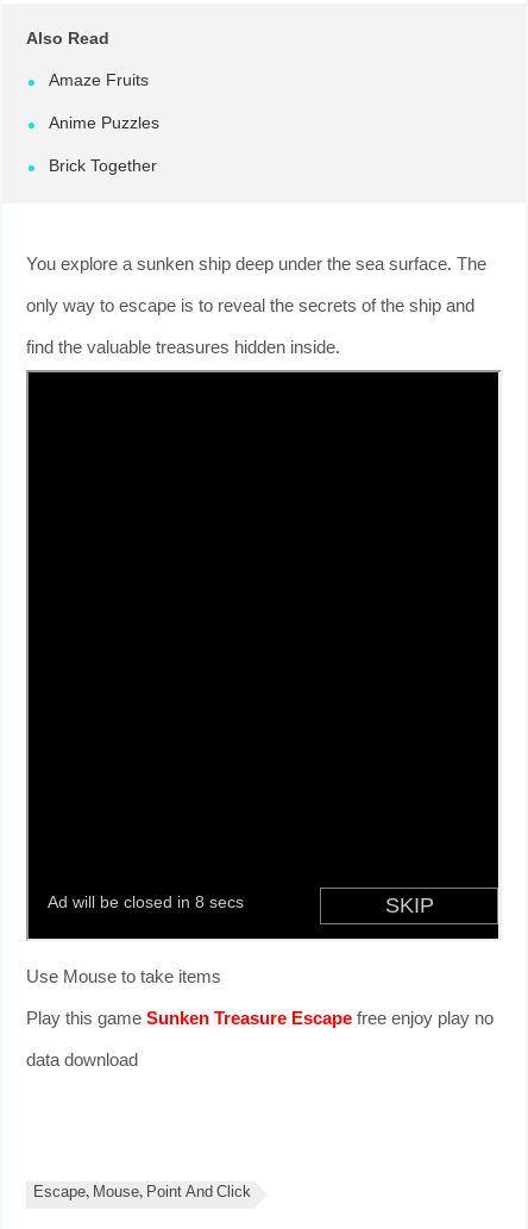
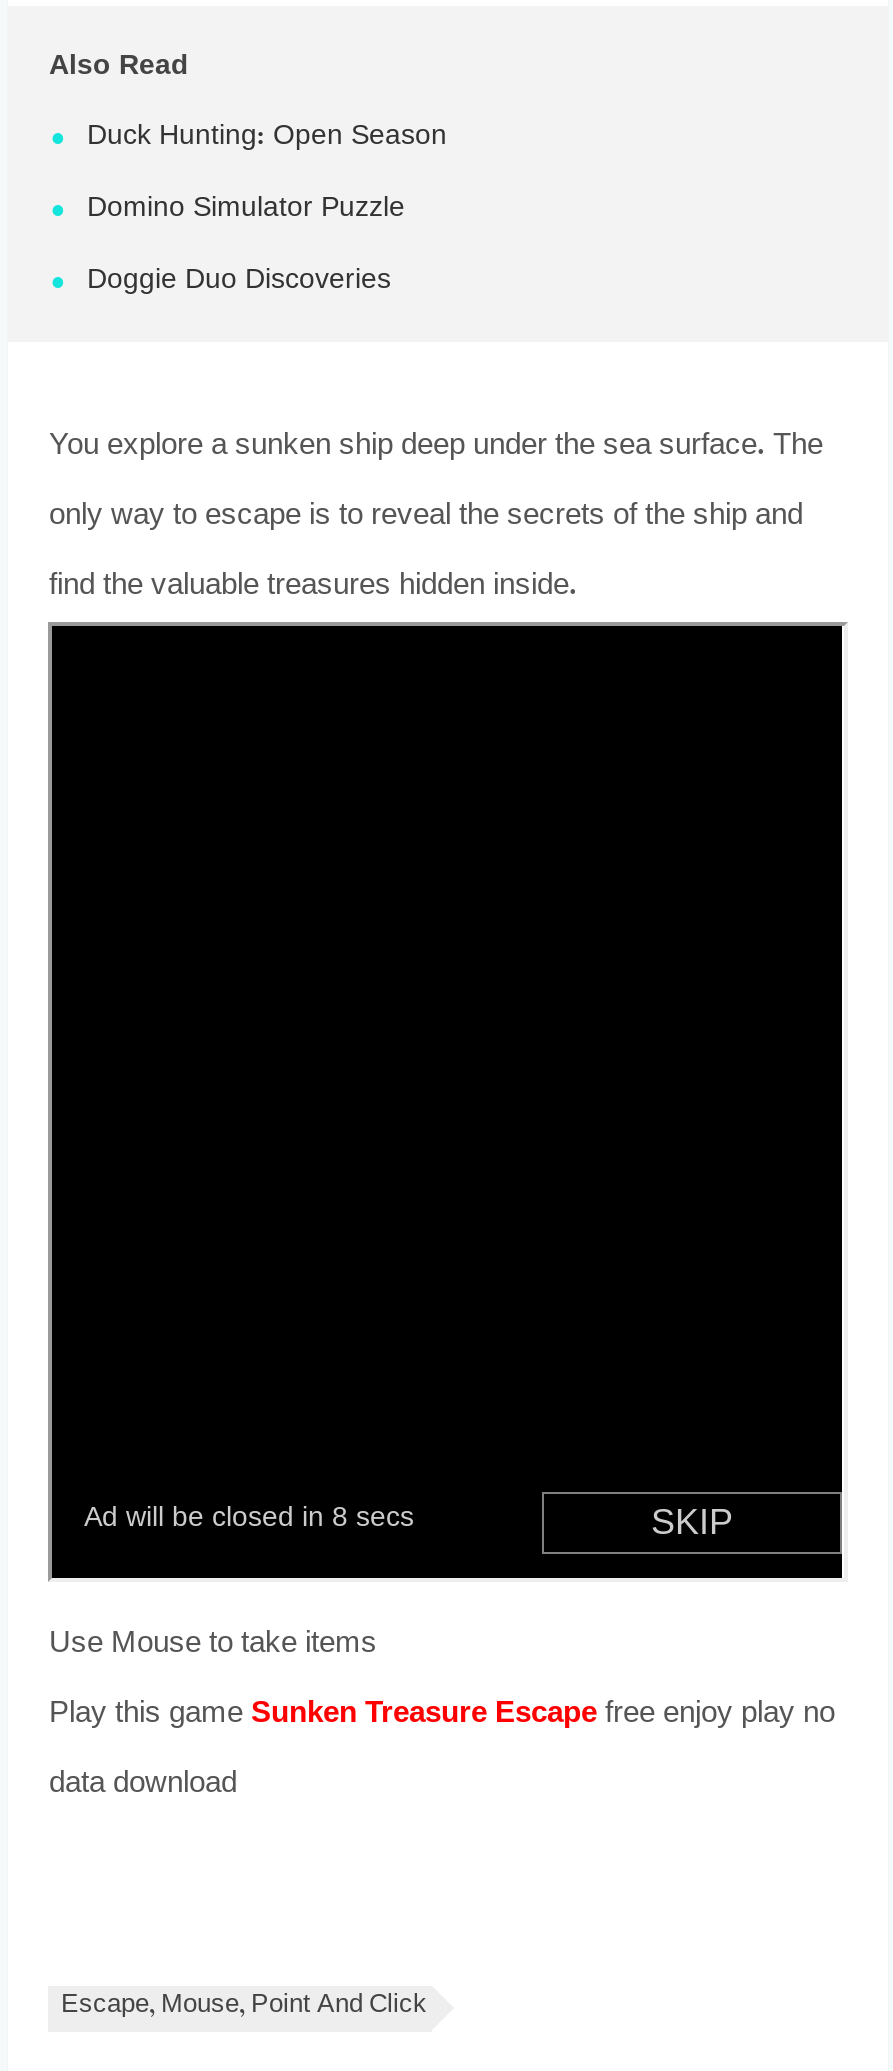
[49,68,149,96] Amaze Fruits -> [87,115,447,161] Duck Hunting: Open Season
[49,111,160,138] Anime Puzzles -> [87,187,405,233] Domino Simulator Puzzle
[49,154,158,181] Brick Together -> [87,259,391,305] Doggie Duo Discoveries

